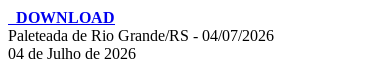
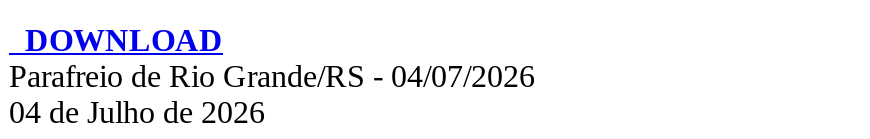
[8,27,274,44] Paleteada de Rio Grande/RS - 04/07/2026 -> [9,60,535,94] Parafreio de Rio Grande/RS - 04/07/2026

